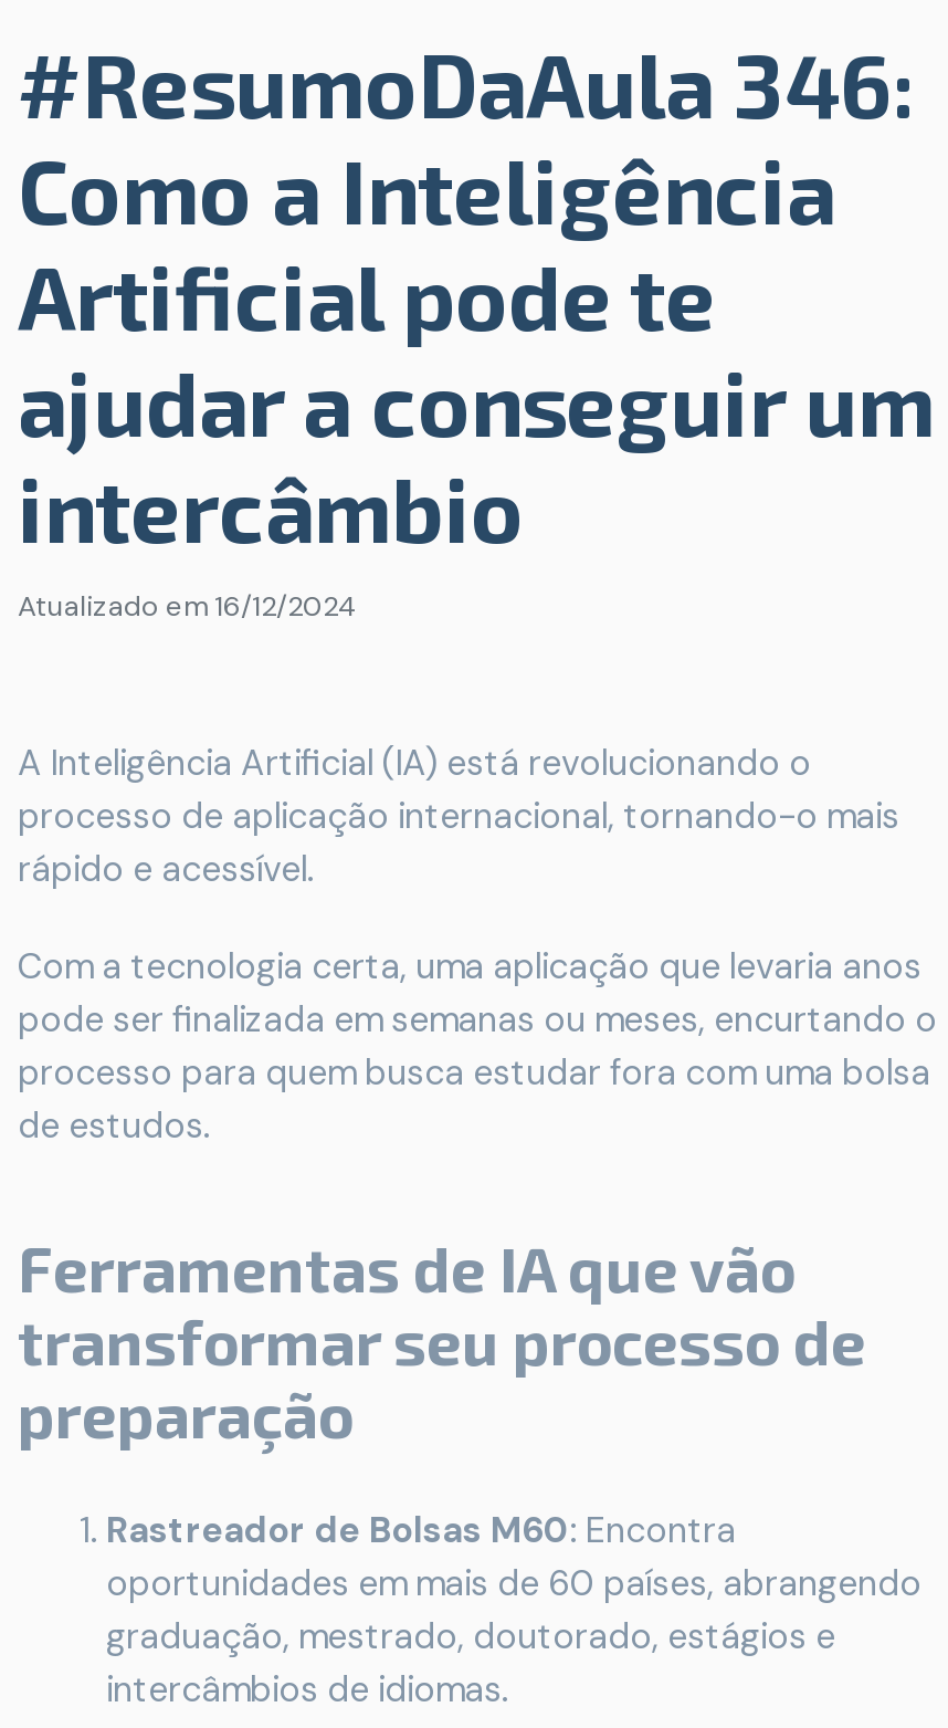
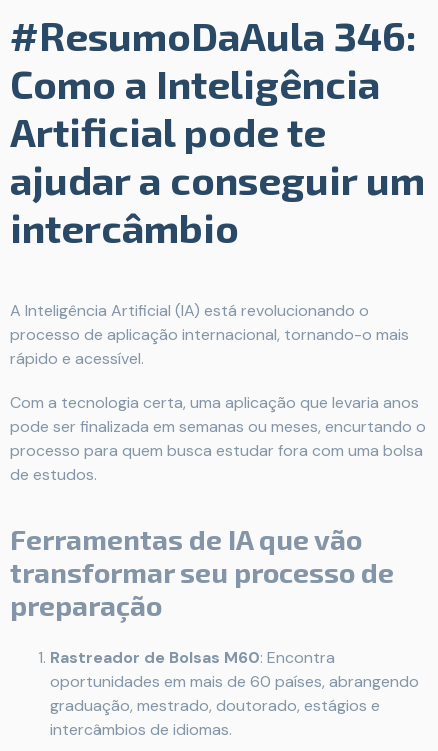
[18,587,358,625] Atualizado em 16/12/2024 -> none

